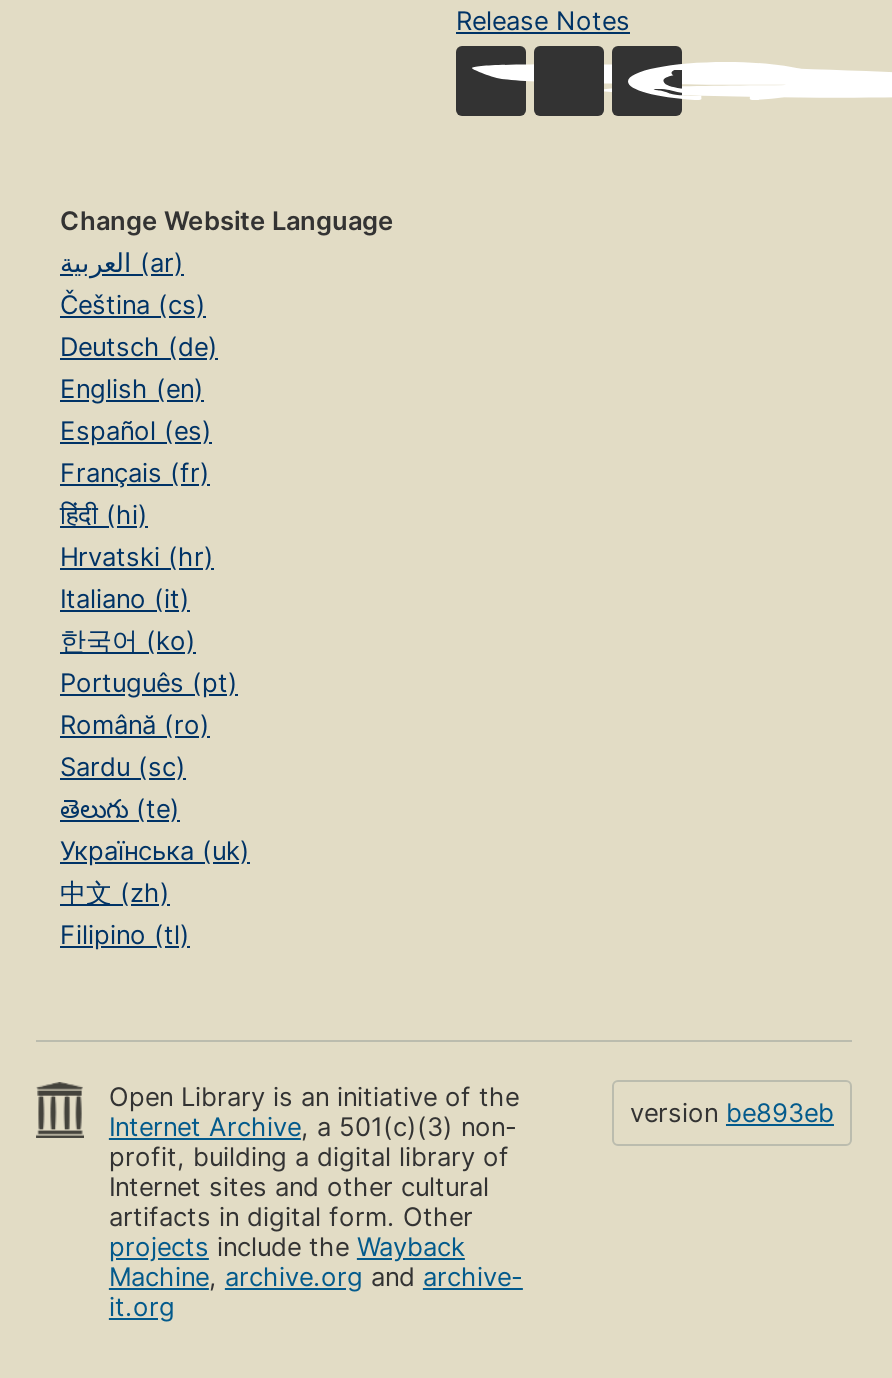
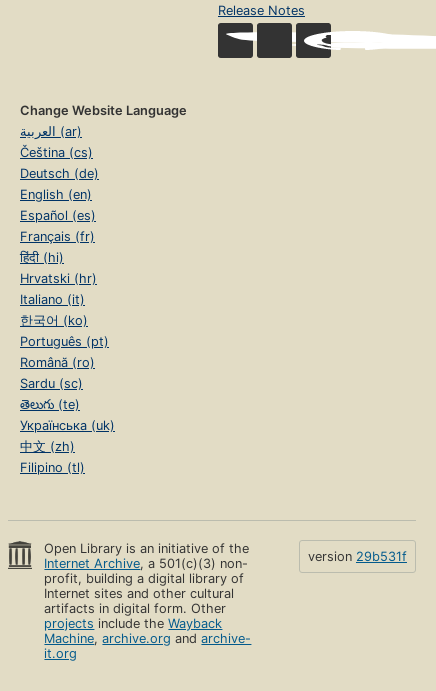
[630,1099,834,1129] version be893eb -> [308,549,407,564] version 29b531f

